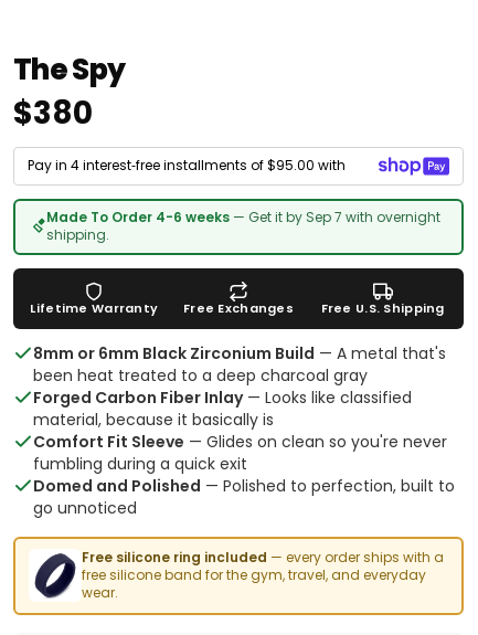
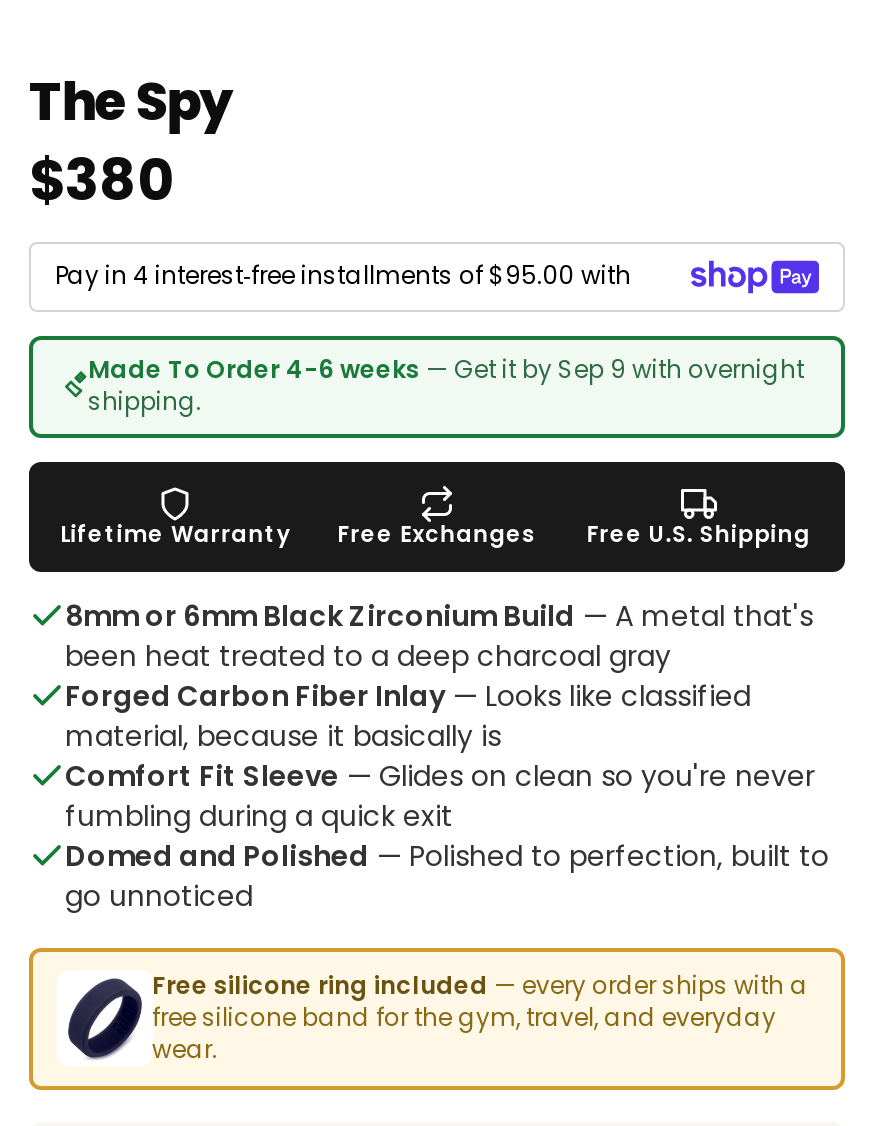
[46,208,440,227] Made To Order 4-6 weeks — Get it by Sep 7 with overnight -> [88,353,804,387] Made To Order 4-6 weeks — Get it by Sep 9 with overnight

